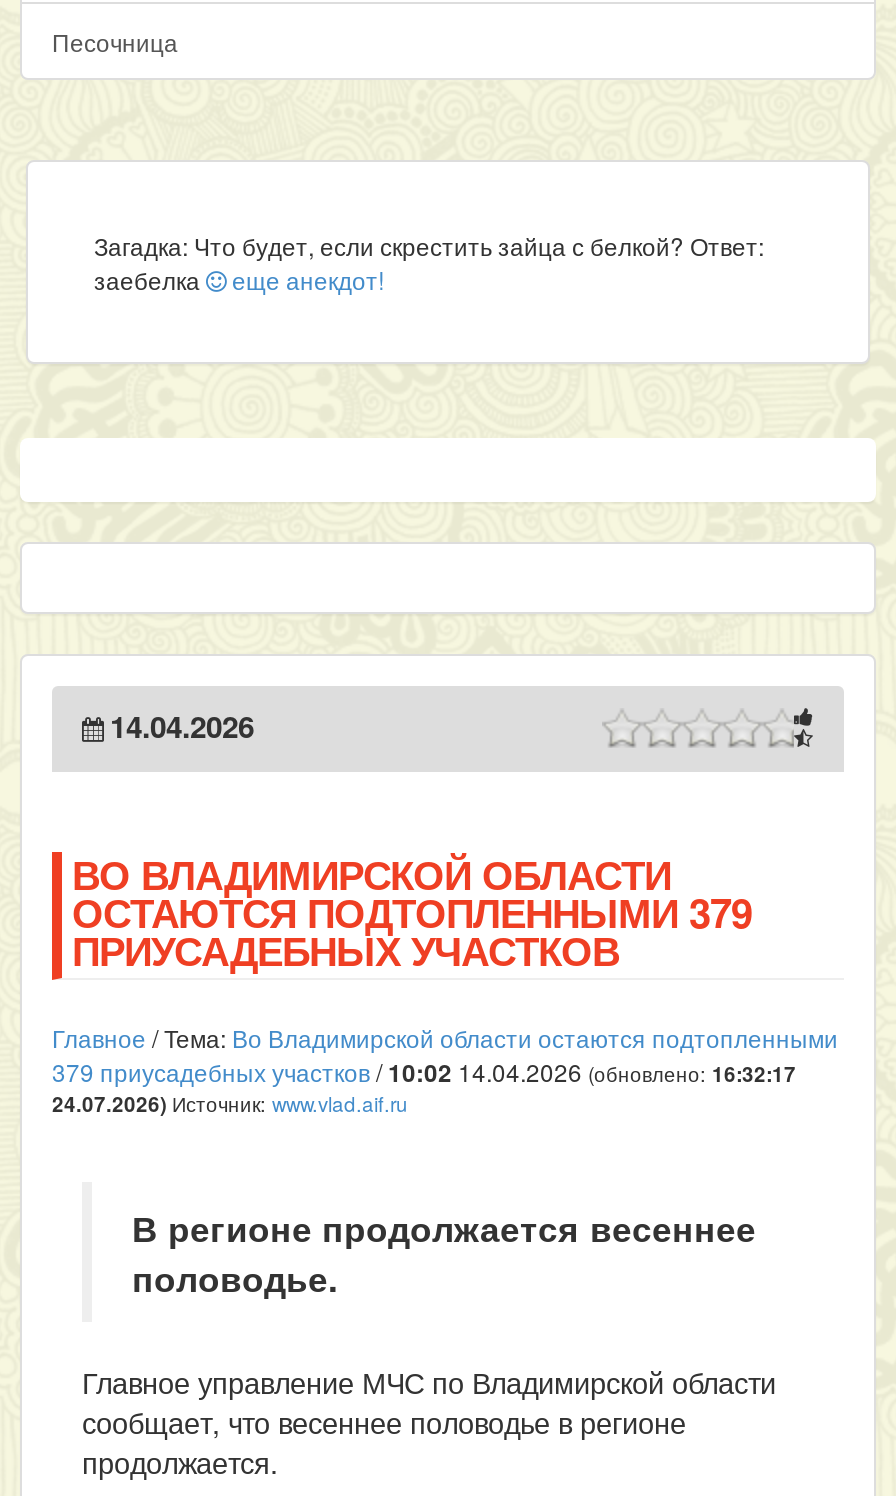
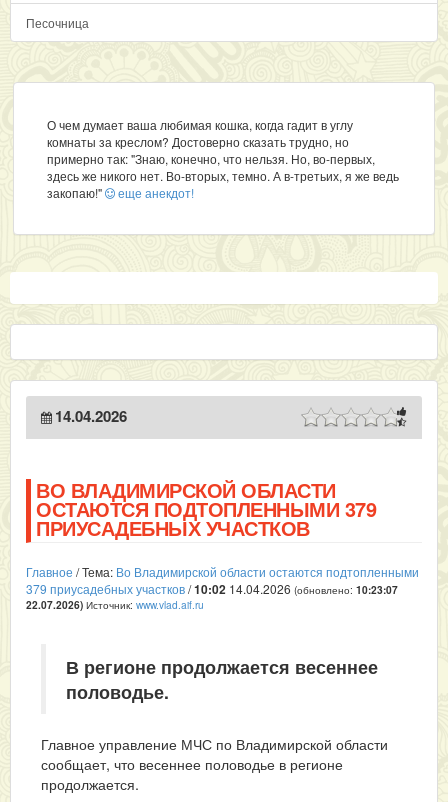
[94,228,764,296] Загадка: Что будет, если скрестить зайца с белкой? Ответ: | заебелка еще анекдот! -> [47,116,399,201] О чем думает ваша любимая кошка, когда гадит в углу | комнаты за креслом? Достоверно сказать трудно, но | примерно так: "Знаю, конечно, что нельзя. Но, во-первых, | здесь же никого нет. Во-вторых, темно. А в-третьих, я же ведь | закопаю!" еще анекдот!
[52,1054,796,1090] 379 приусадебных участков/10:02 14.04.2026 (обновлено: 16:32:17 -> [26,580,398,598] 379 приусадебных участков/10:02 14.04.2026 (обновлено: 10:23:07
[52,1088,408,1118] 24.07.2026) Источник: www.vlad.aif.ru -> [26,597,204,612] 22.07.2026) Источник: www.vlad.aif.ru

